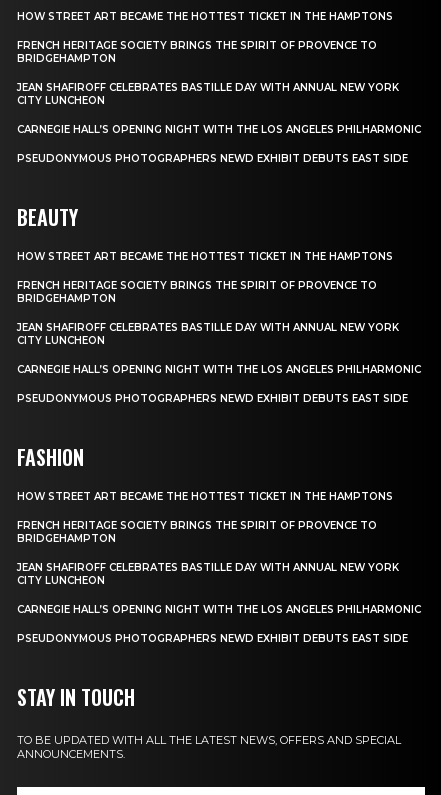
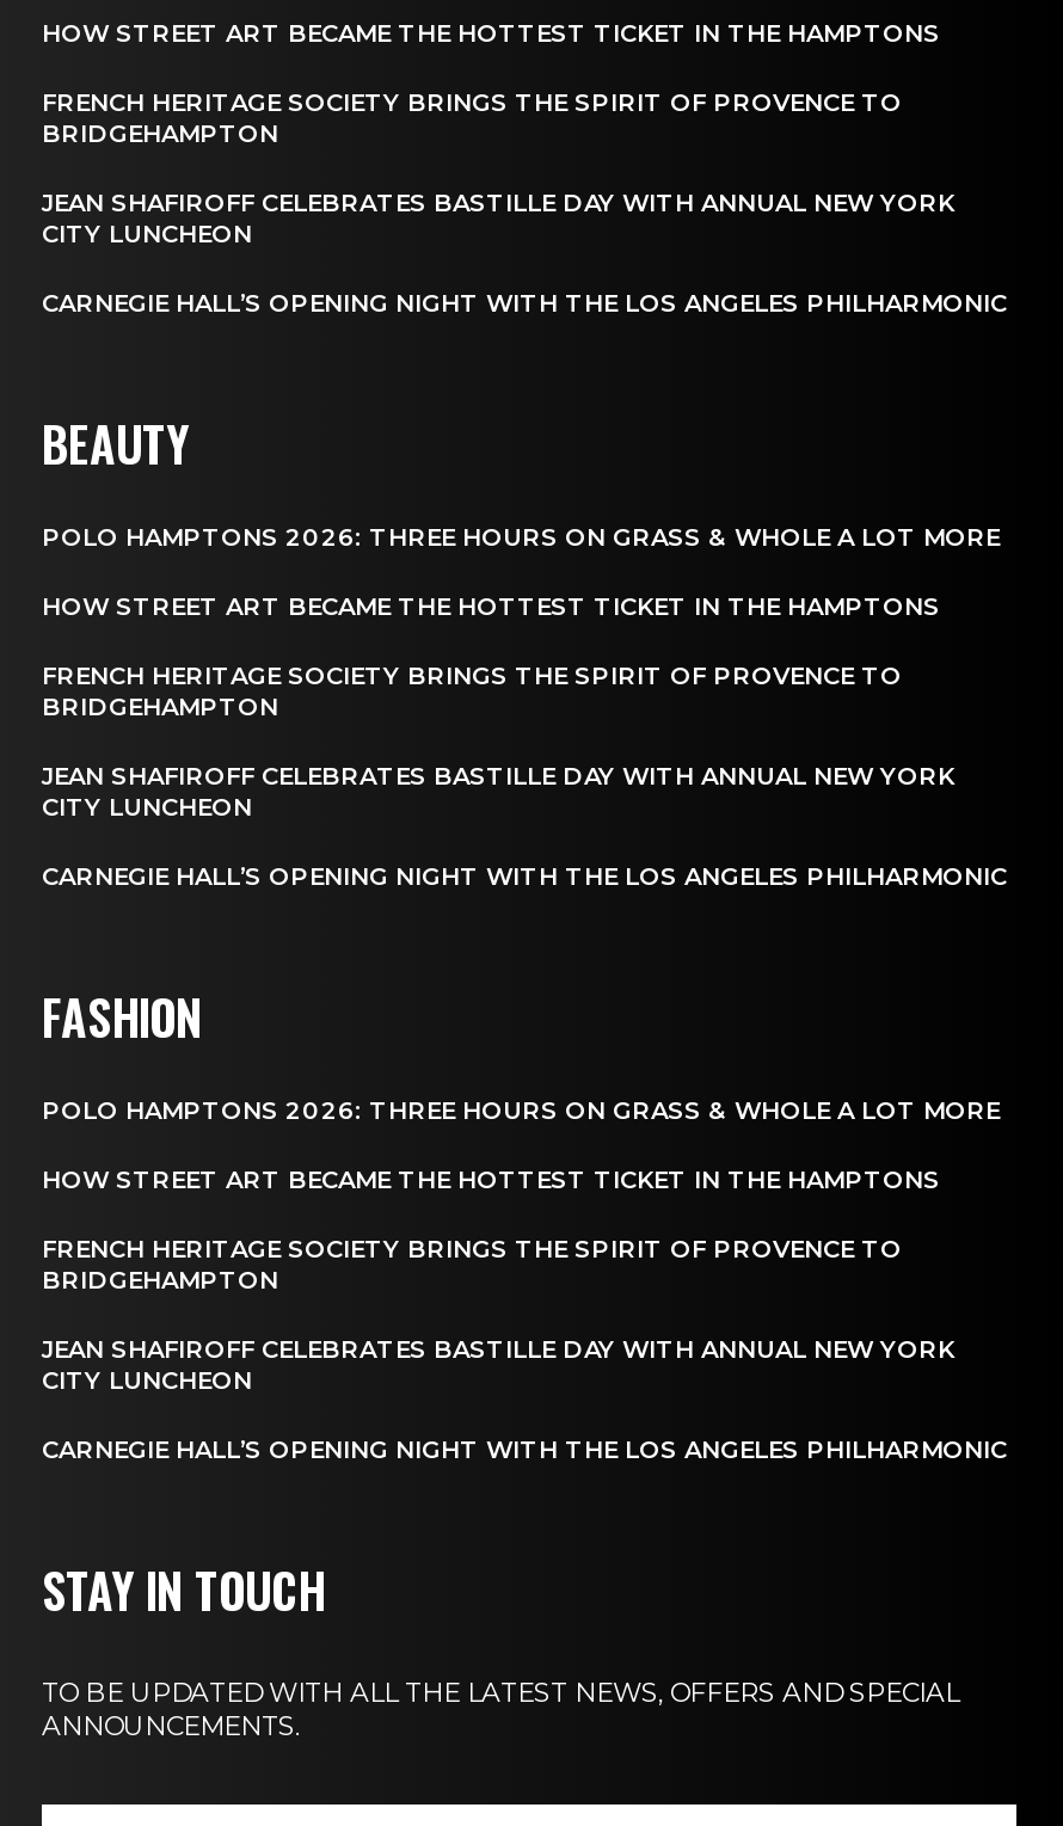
[17,152,408,165] PSEUDONYMOUS PHOTOGRAPHERS NEWD EXHIBIT DEBUTS EAST SIDE -> none
none -> [42,522,1000,553] POLO HAMPTONS 2026: THREE HOURS ON GRASS & WHOLE A LOT MORE
[17,392,408,405] PSEUDONYMOUS PHOTOGRAPHERS NEWD EXHIBIT DEBUTS EAST SIDE -> none
none -> [42,1095,1000,1126] POLO HAMPTONS 2026: THREE HOURS ON GRASS & WHOLE A LOT MORE
[17,632,408,645] PSEUDONYMOUS PHOTOGRAPHERS NEWD EXHIBIT DEBUTS EAST SIDE -> none

